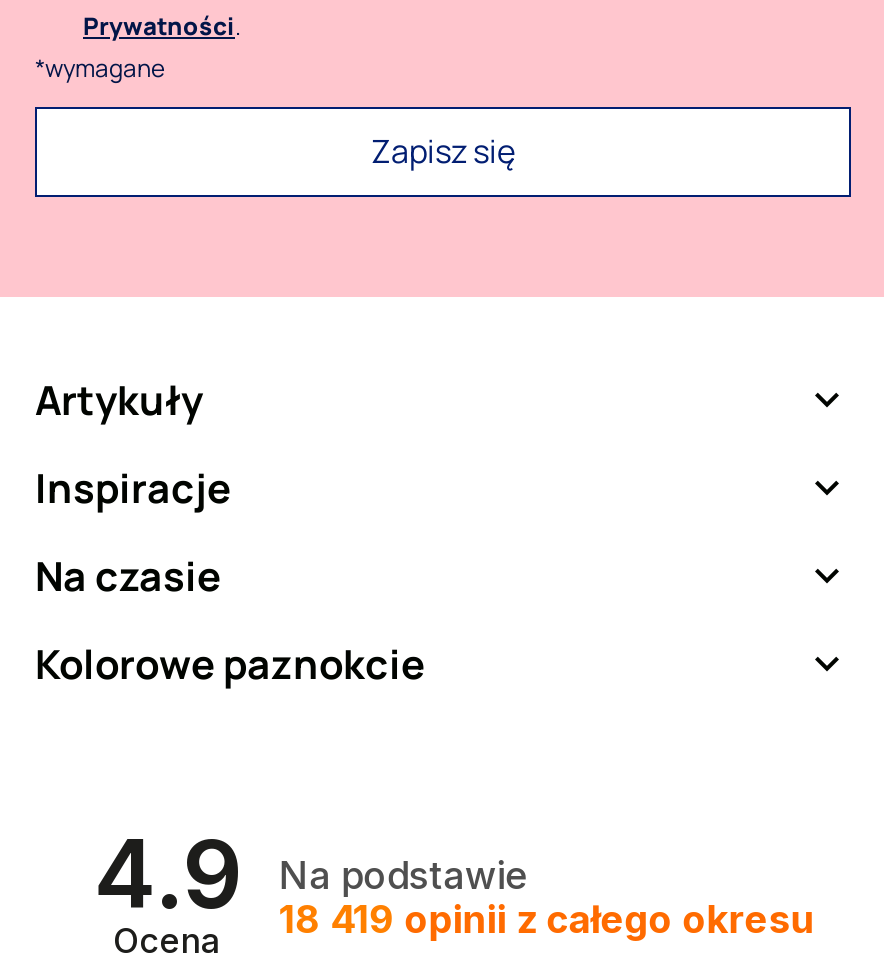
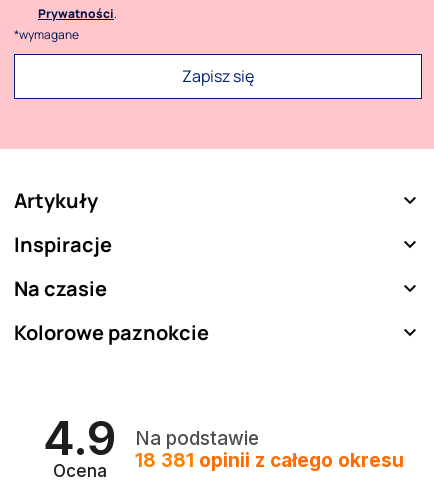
[279,898,815,944] 18 419 opinii z całego okresu -> [135,449,404,472] 18 381 opinii z całego okresu

